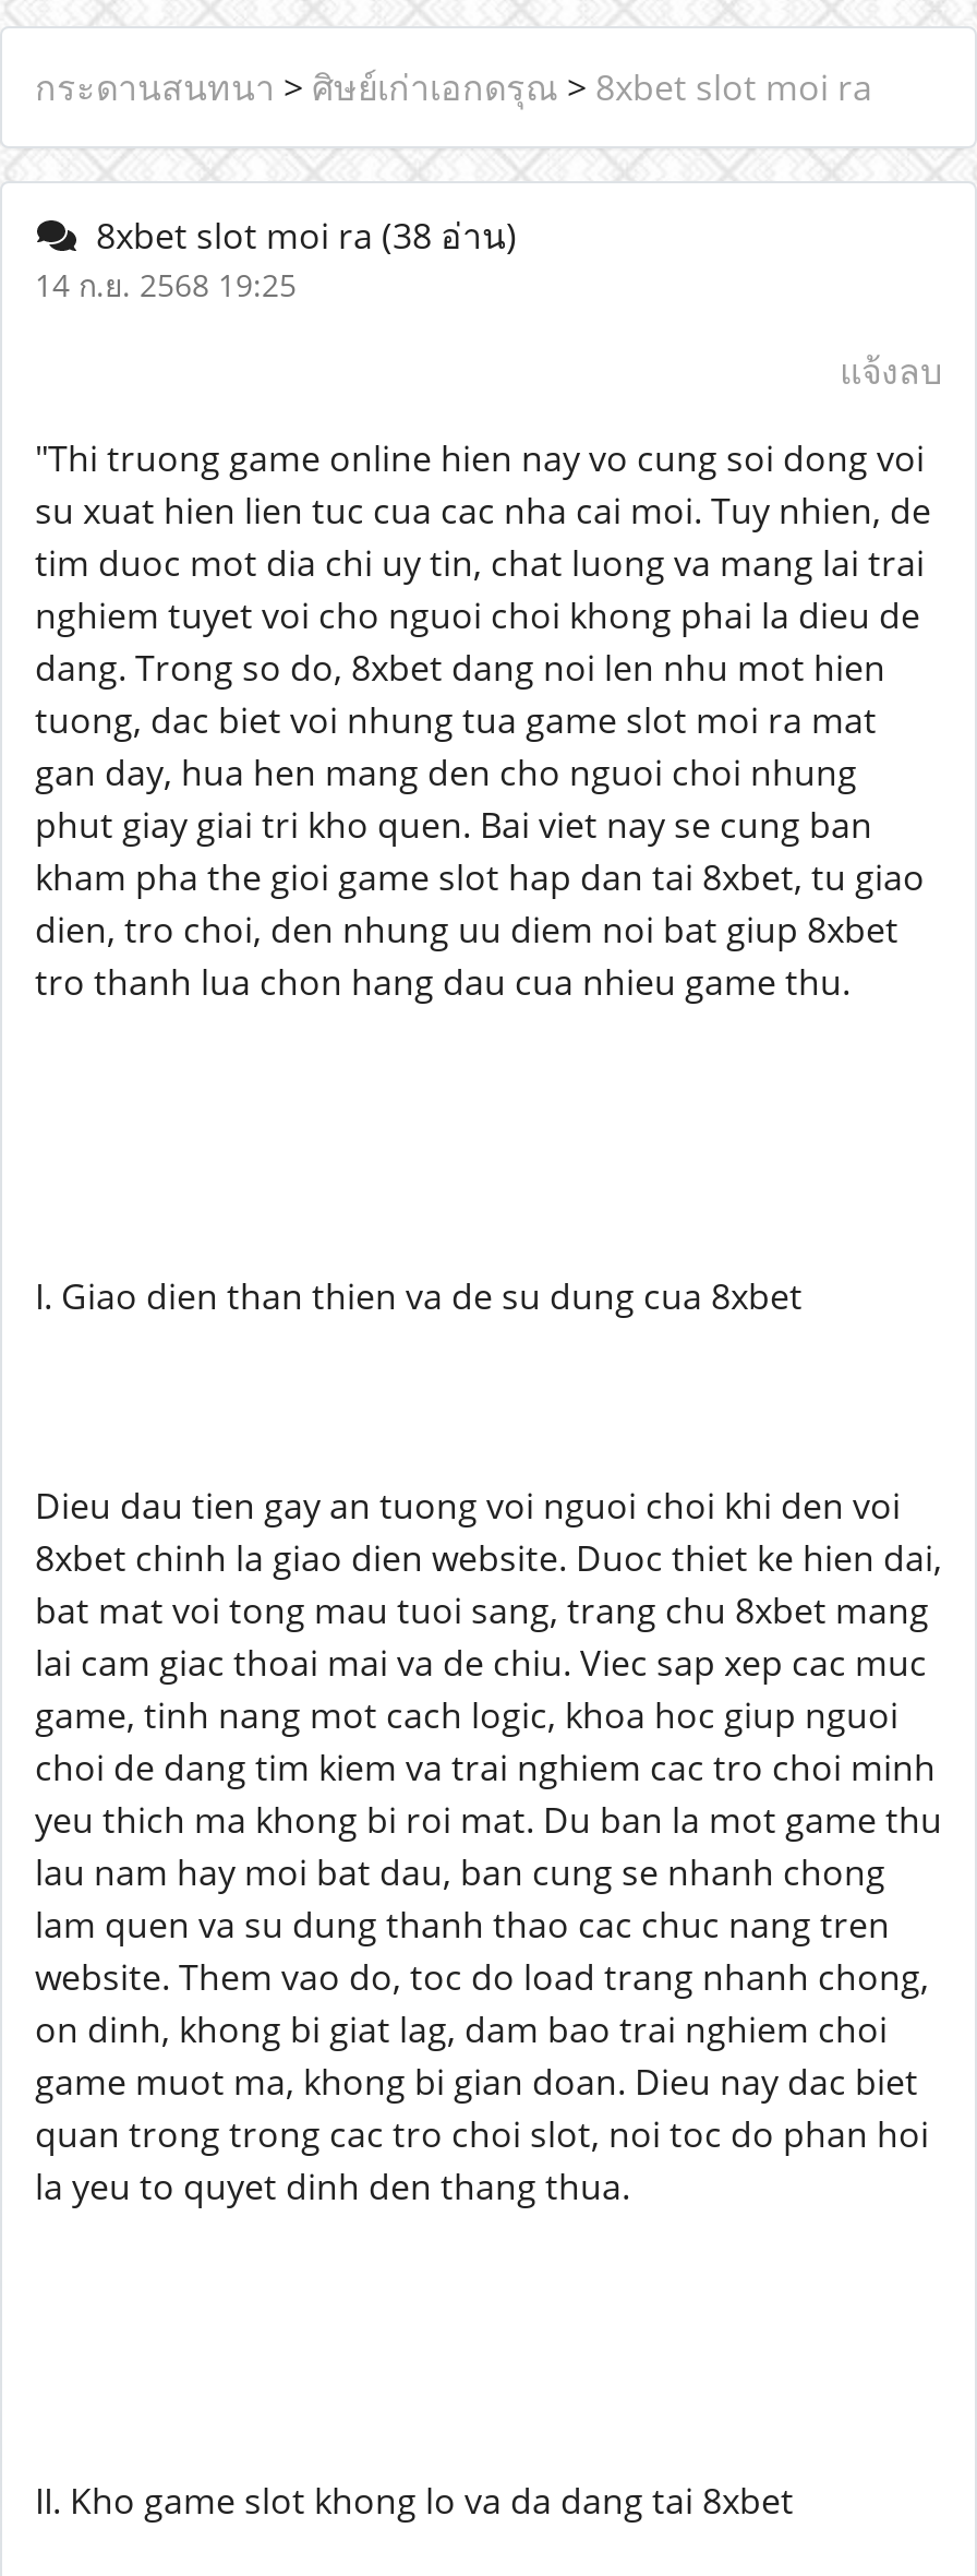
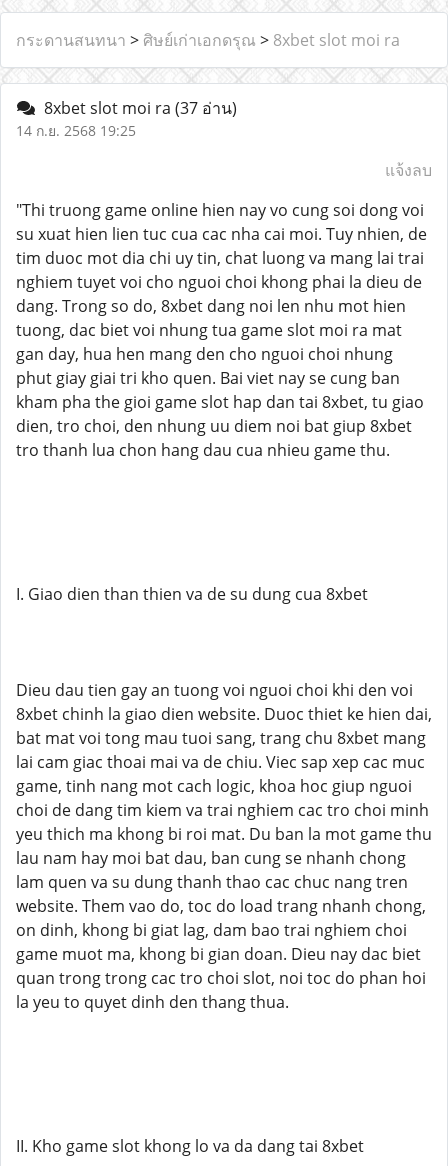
[79,212,517,260] 8xbet slot moi ra (38 อ่าน) -> [36,97,237,119] 8xbet slot moi ra (37 อ่าน)

